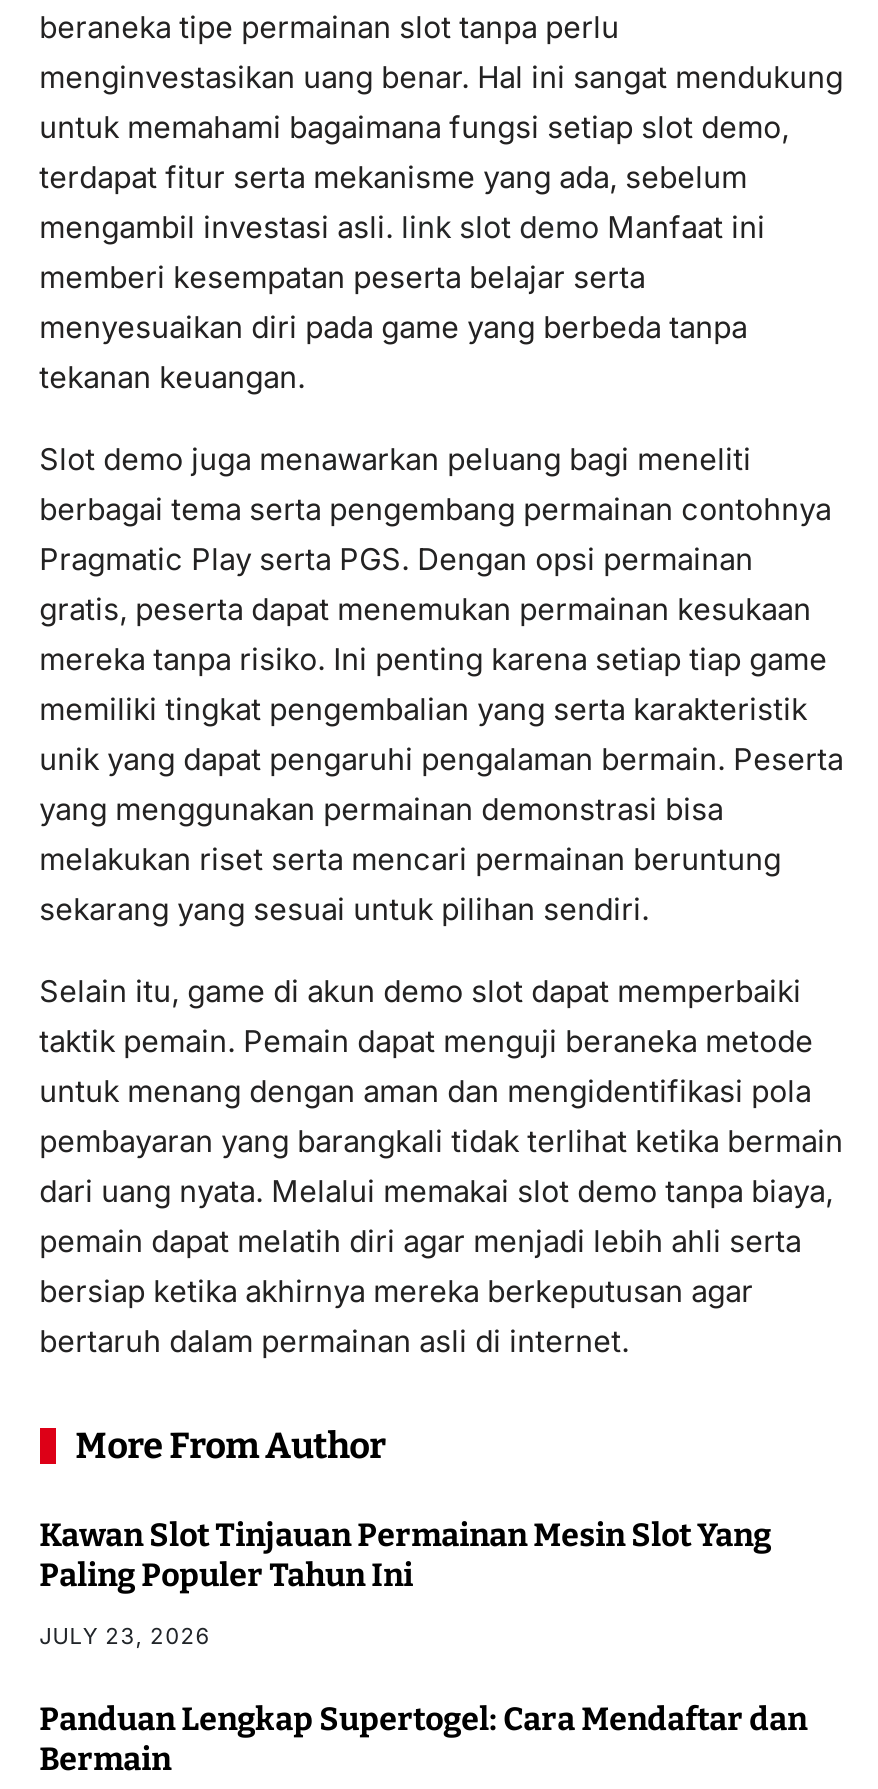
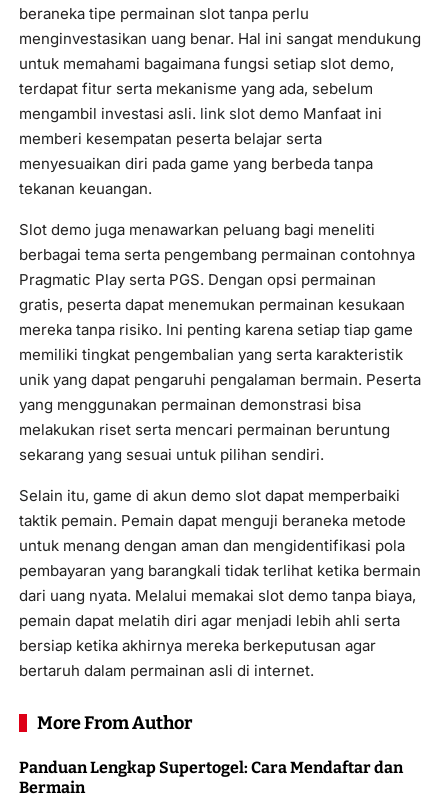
[39,1516,771,1650] Kawan Slot Tinjauan Permainan Mesin Slot Yang | Paling Populer Tahun Ini | JULY 23, 2026 -> none

